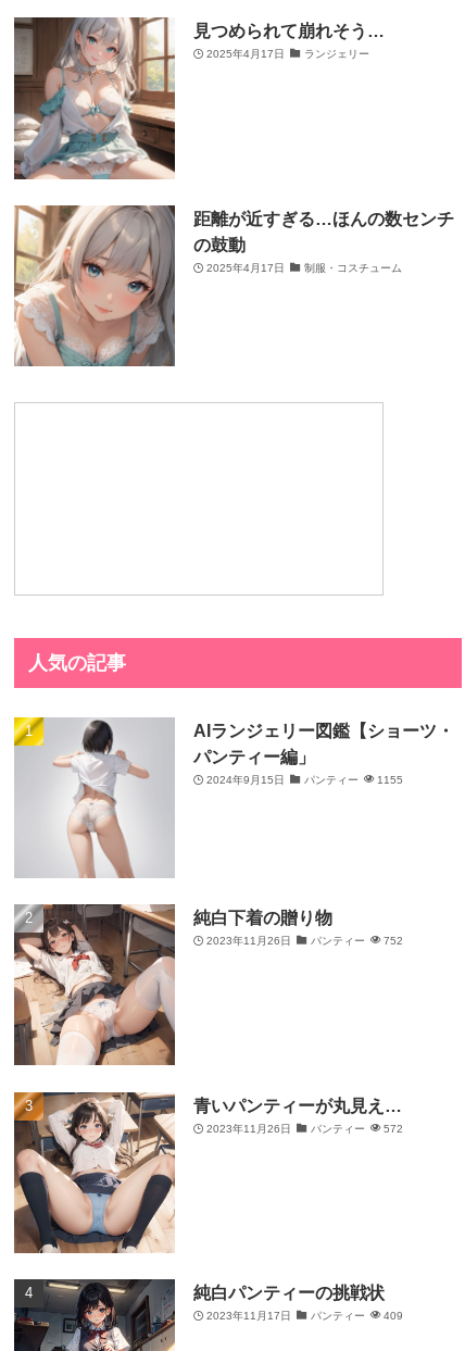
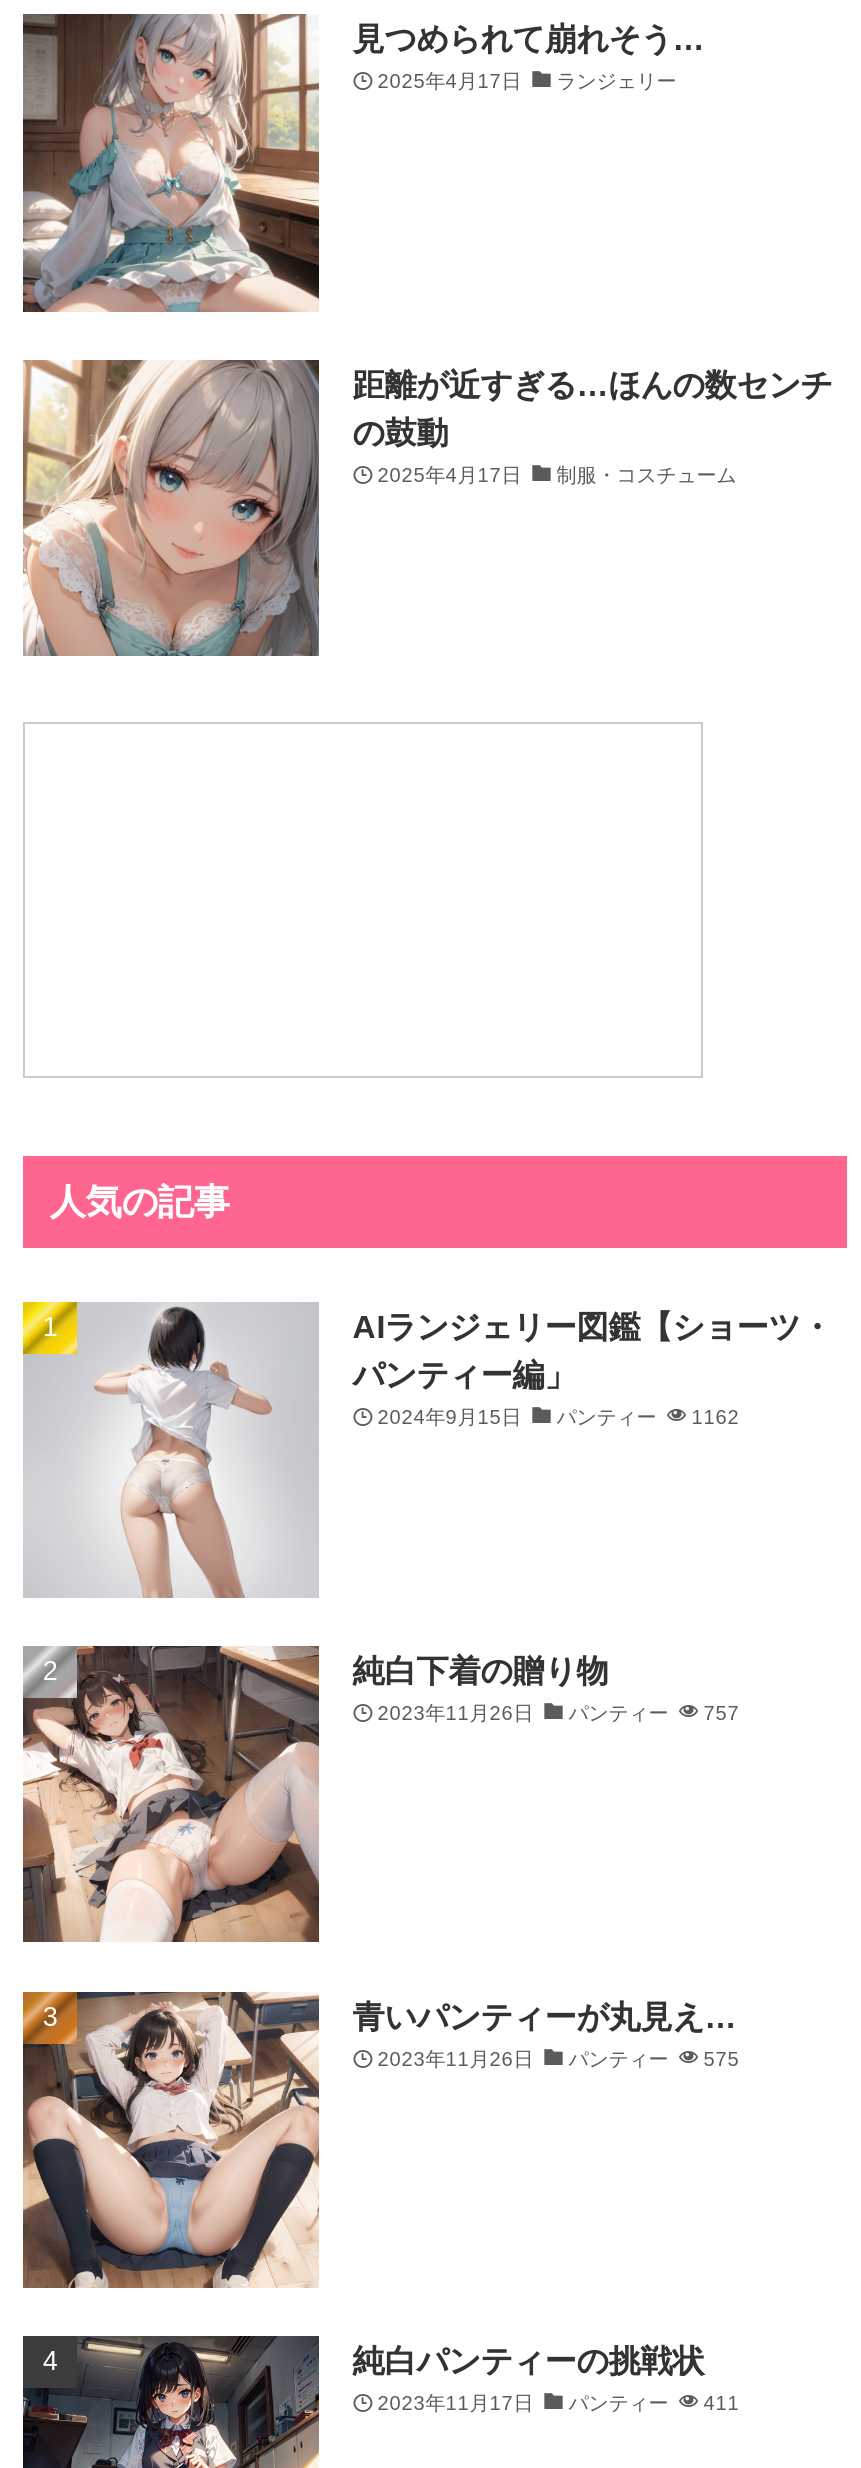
[207,773,403,785] 2024年9月15日 パンティー 1155 -> [378,1405,740,1427] 2024年9月15日 パンティー 1162
[207,935,403,947] 2023年11月26日 パンティー 752 -> [378,1702,740,1724] 2023年11月26日 パンティー 757
[207,1122,403,1134] 2023年11月26日 パンティー 572 -> [378,2047,740,2069] 2023年11月26日 パンティー 575
[207,1310,403,1322] 2023年11月17日 パンティー 409 -> [378,2392,740,2414] 2023年11月17日 パンティー 411

